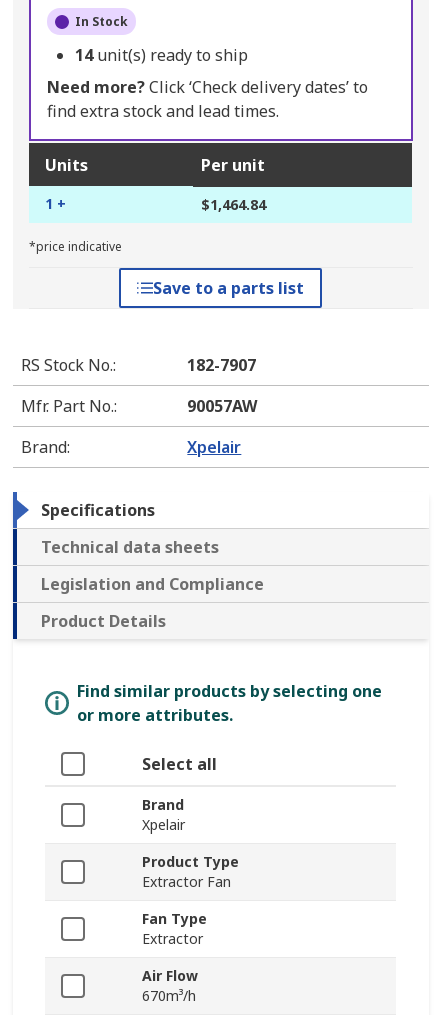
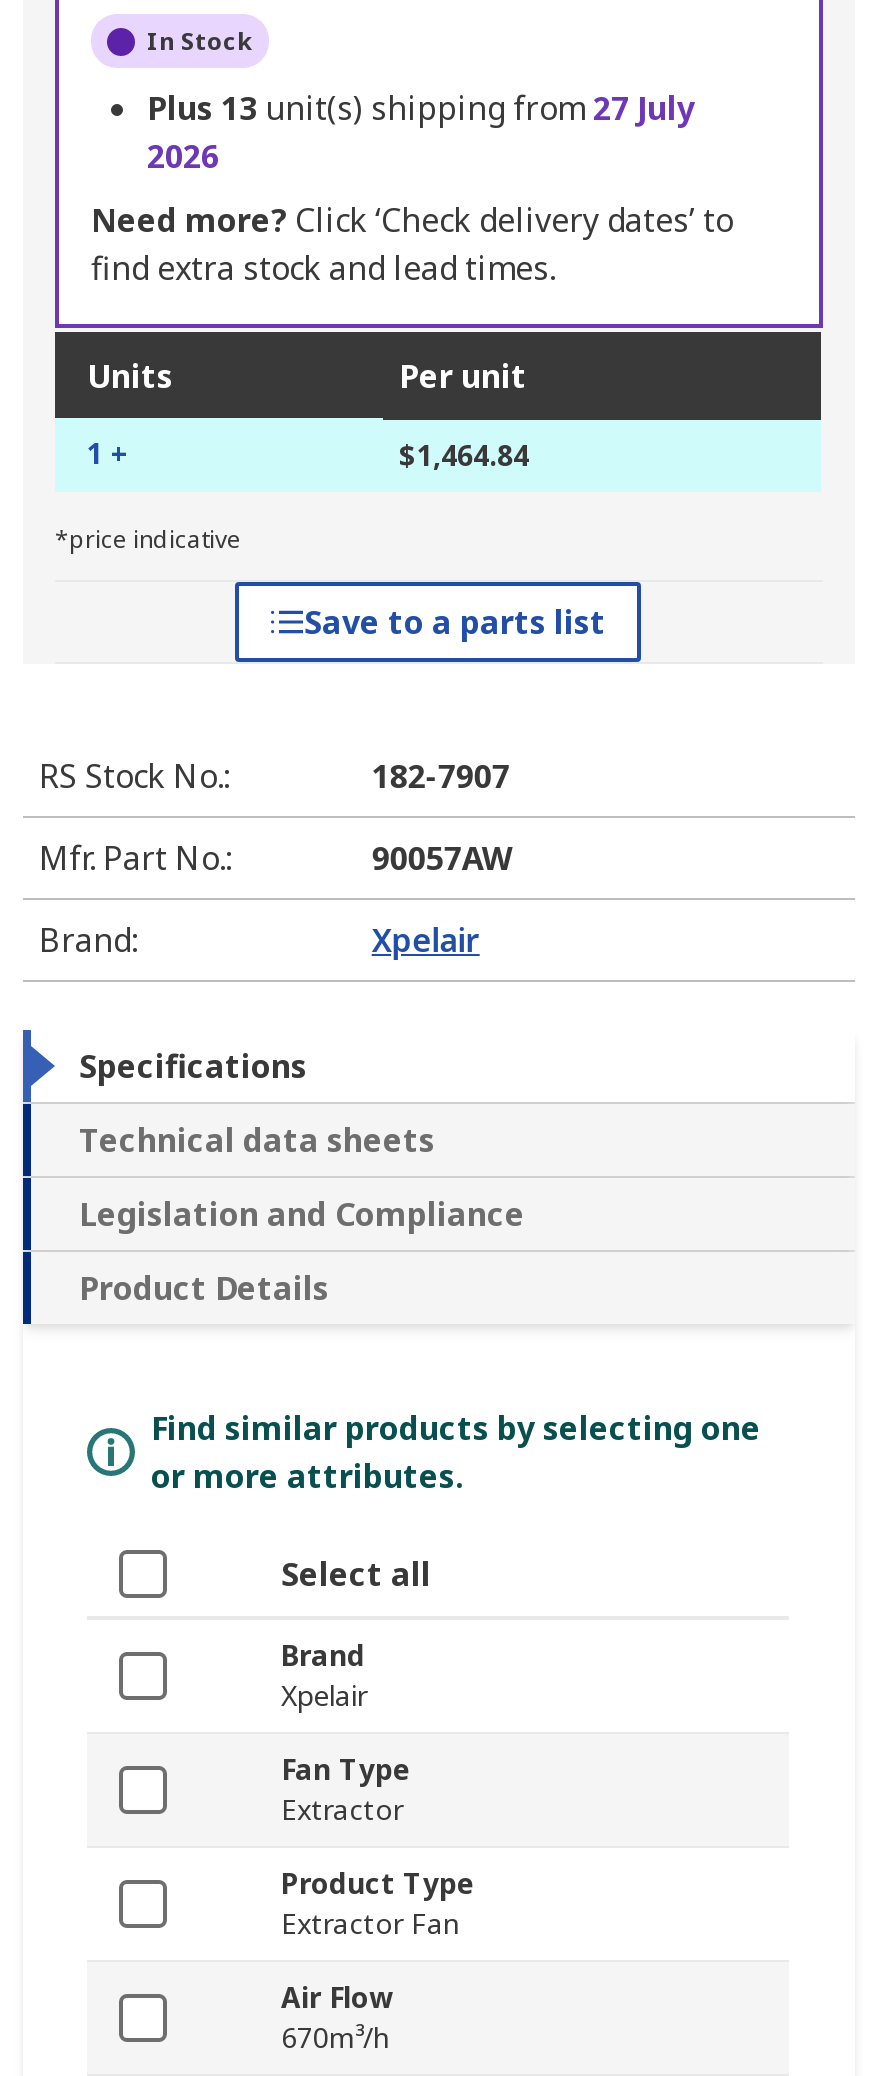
[75,44,248,66] 14 unit(s) ready to ship -> [147,87,695,179] Plus 13 unit(s) shipping from 27 July | 2026
moved [142,852,239,891] -> [281,1865,475,1943]: Product Type | Extractor Fan
moved [142,909,207,948] -> [281,1751,411,1829]: Fan Type | Extractor

